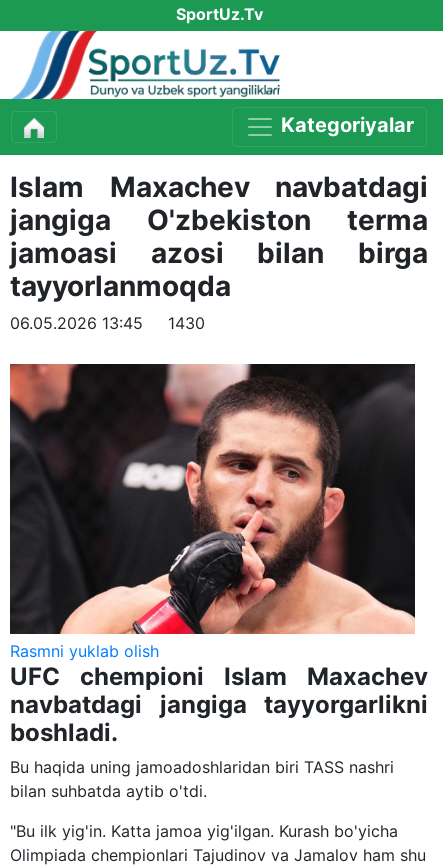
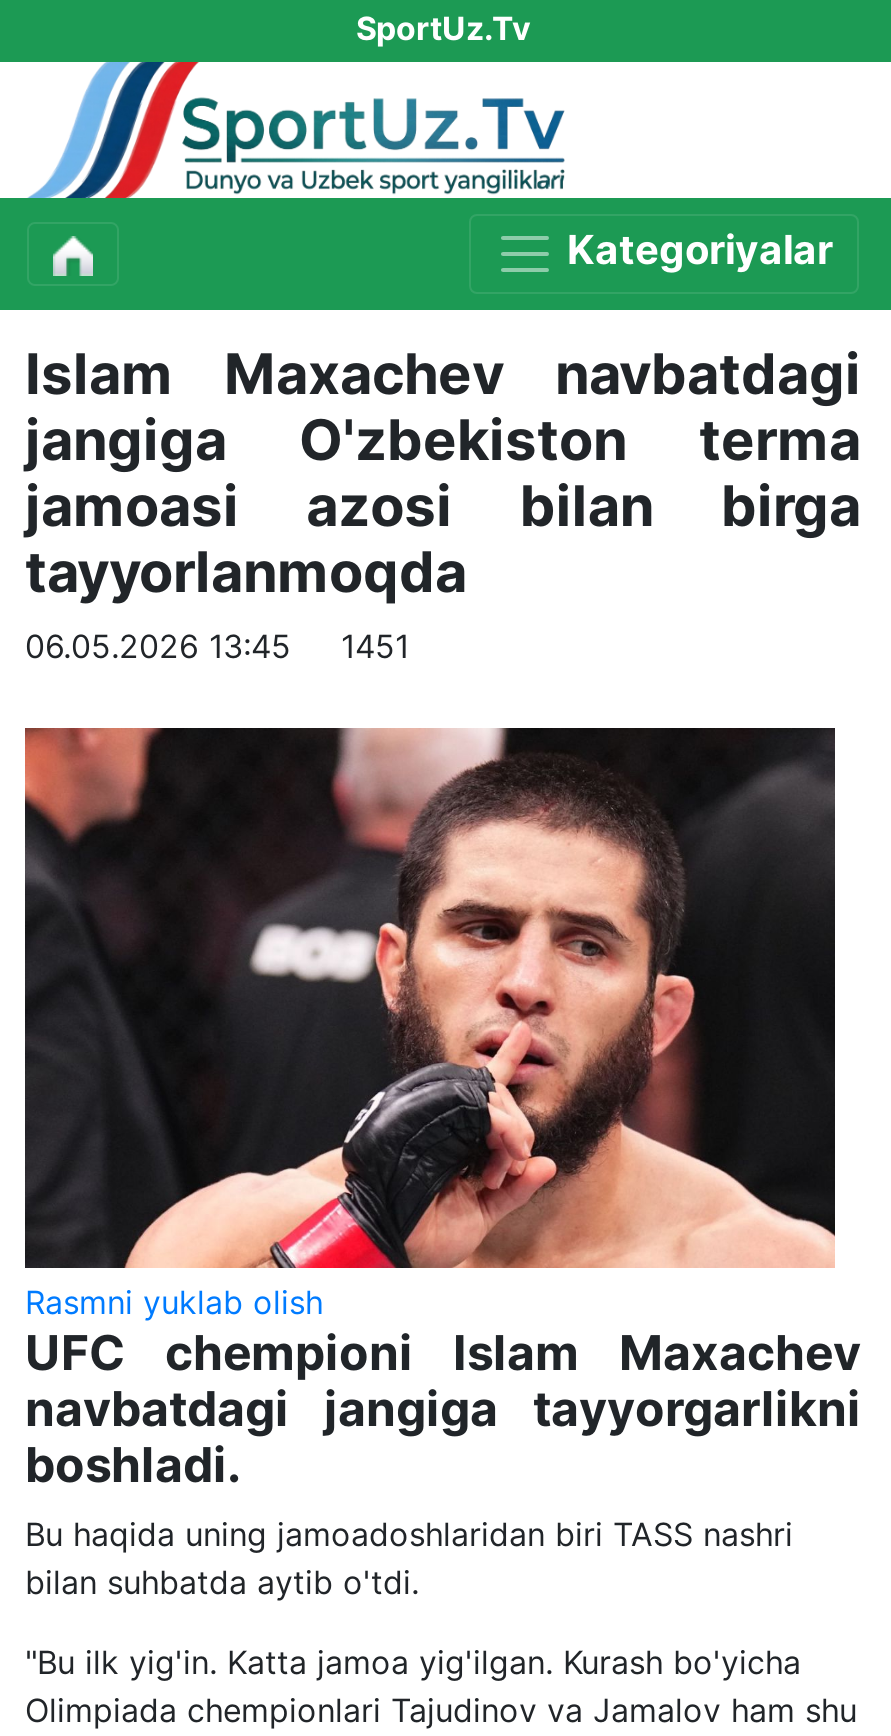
[10,313,205,333] 06.05.2026 13:45 1430 -> [25,626,409,666] 06.05.2026 13:45 1451

